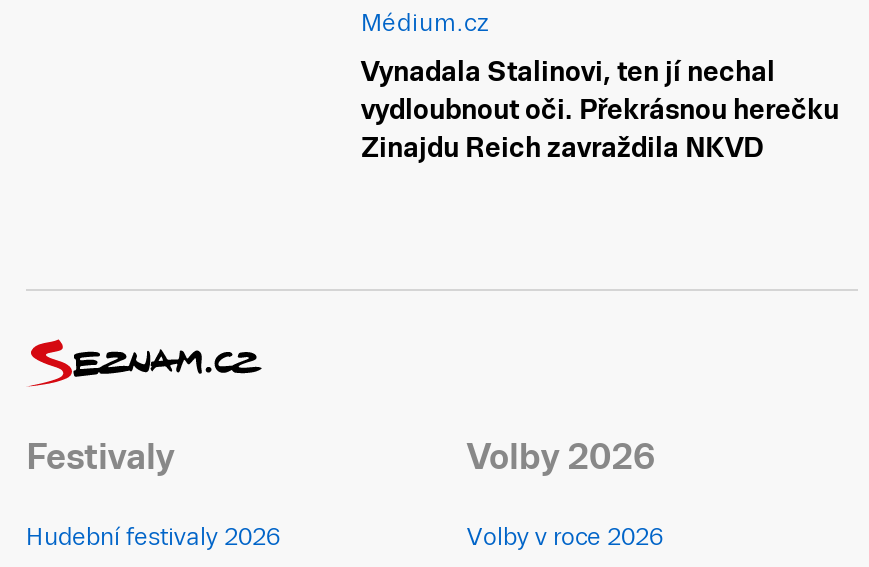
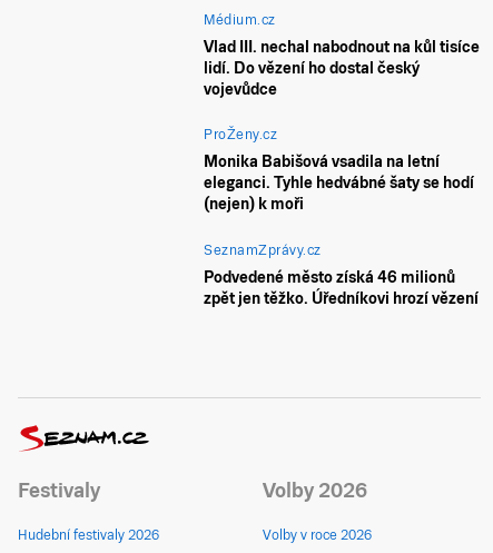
[361,56,839,164] Vynadala Stalinovi, ten jí nechal | vydloubnout oči. Překrásnou herečku | Zinajdu Reich zavraždila NKVD -> [204,38,480,307] Vlad III. nechal nabodnout na kůl tisíce | lidí. Do vězení ho dostal český | vojevůdce | ProŽeny.cz | Monika Babišová vsadila na letní | eleganci. Tyhle hedvábné šaty se hodí | (nejen) k moři | SeznamZprávy.cz | Podvedené město získá 46 milionů | zpět jen těžko. Úředníkovi hrozí vězení

